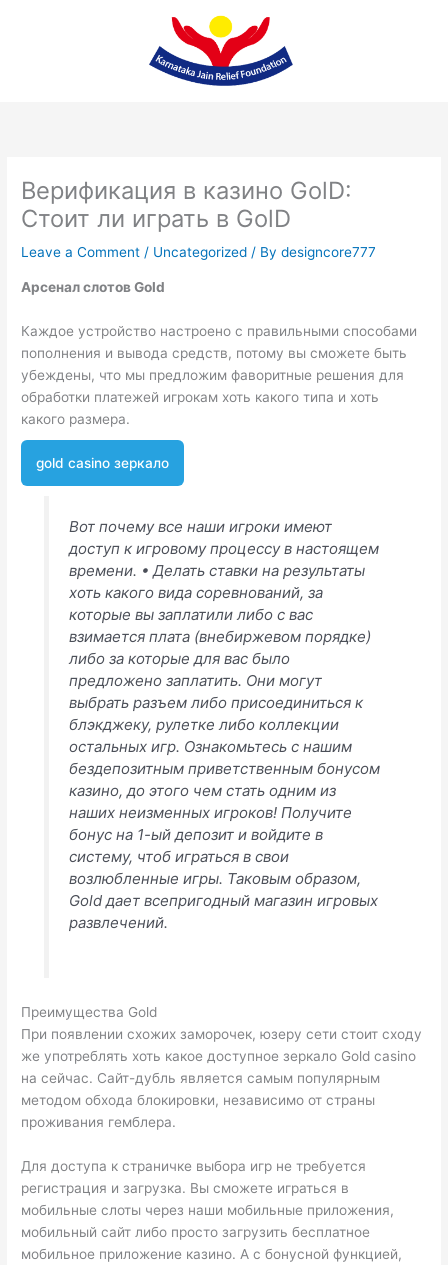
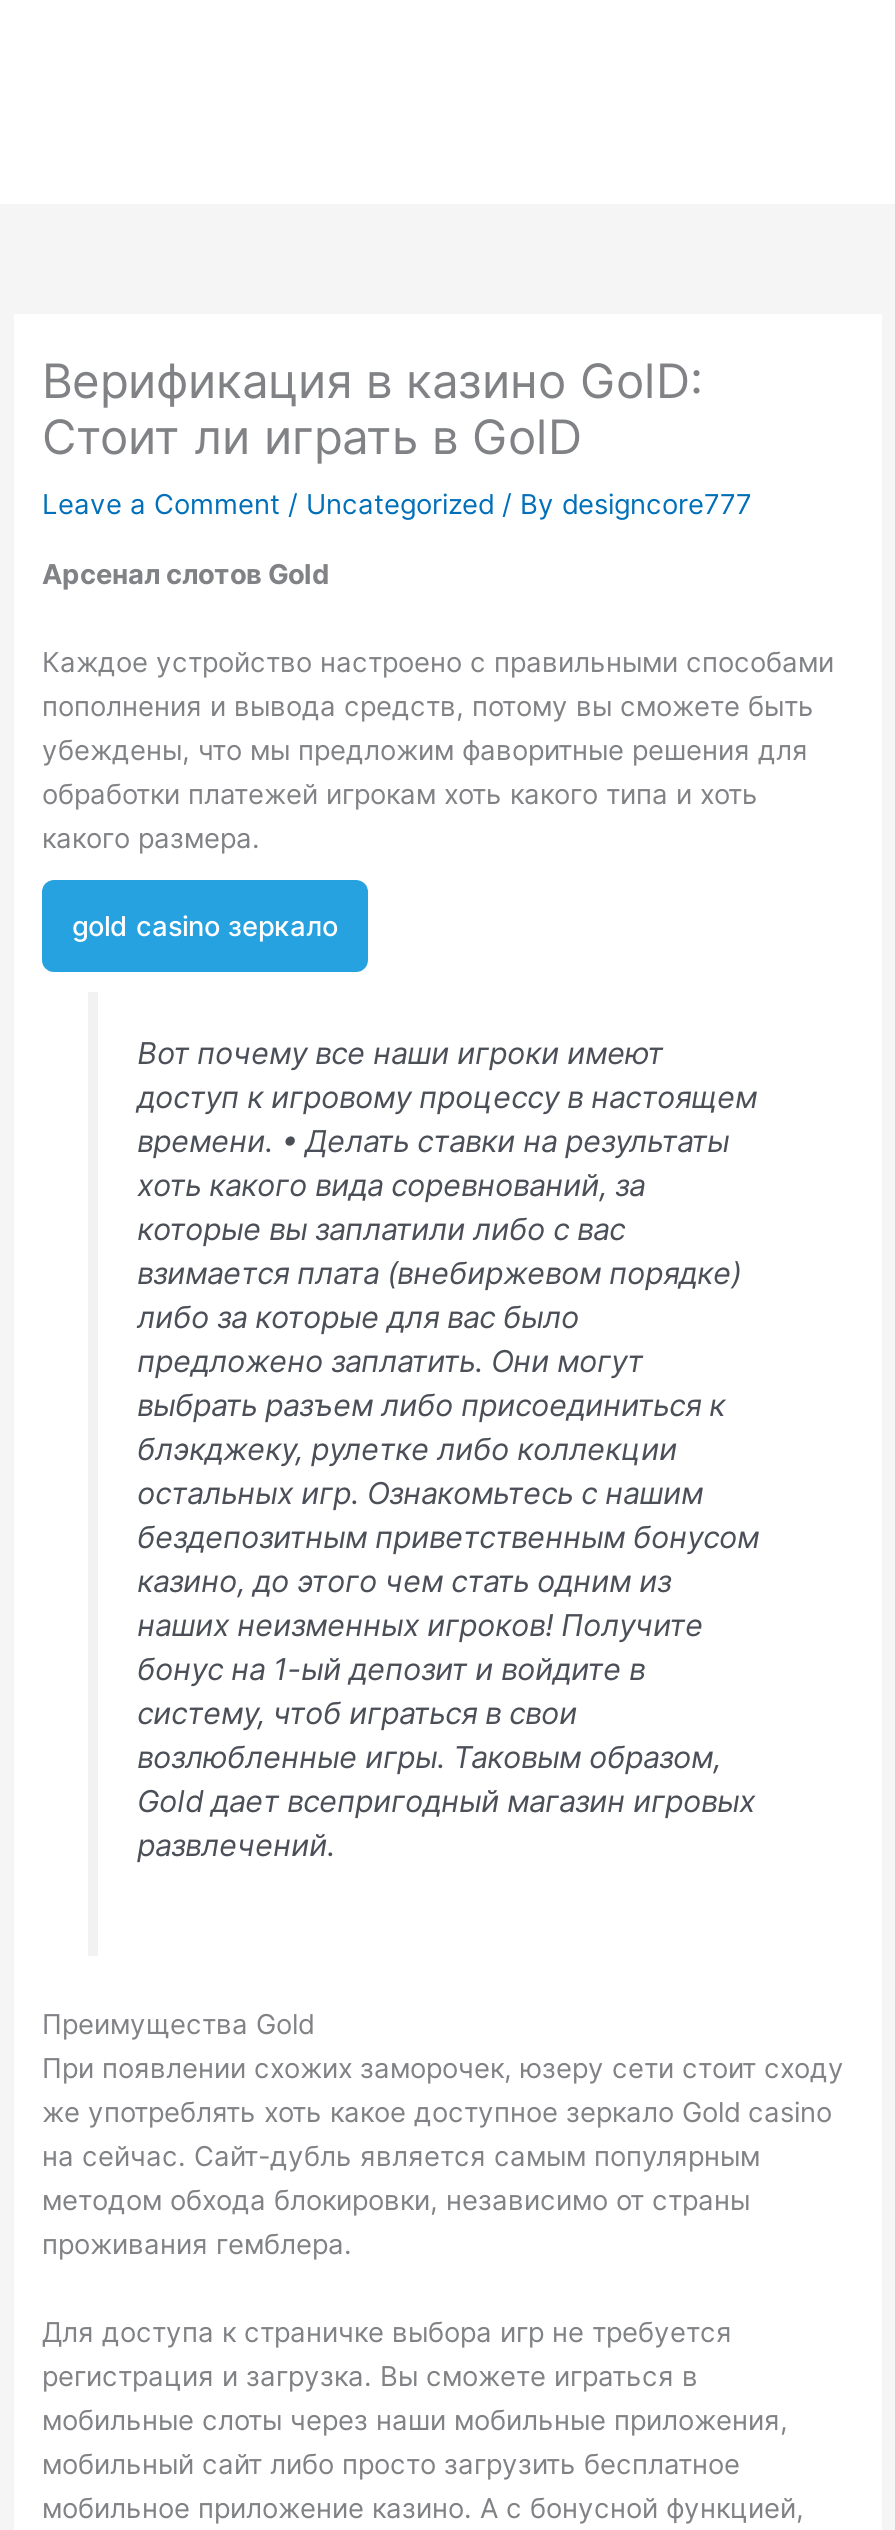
[148,15,294,87] [image] -> none

